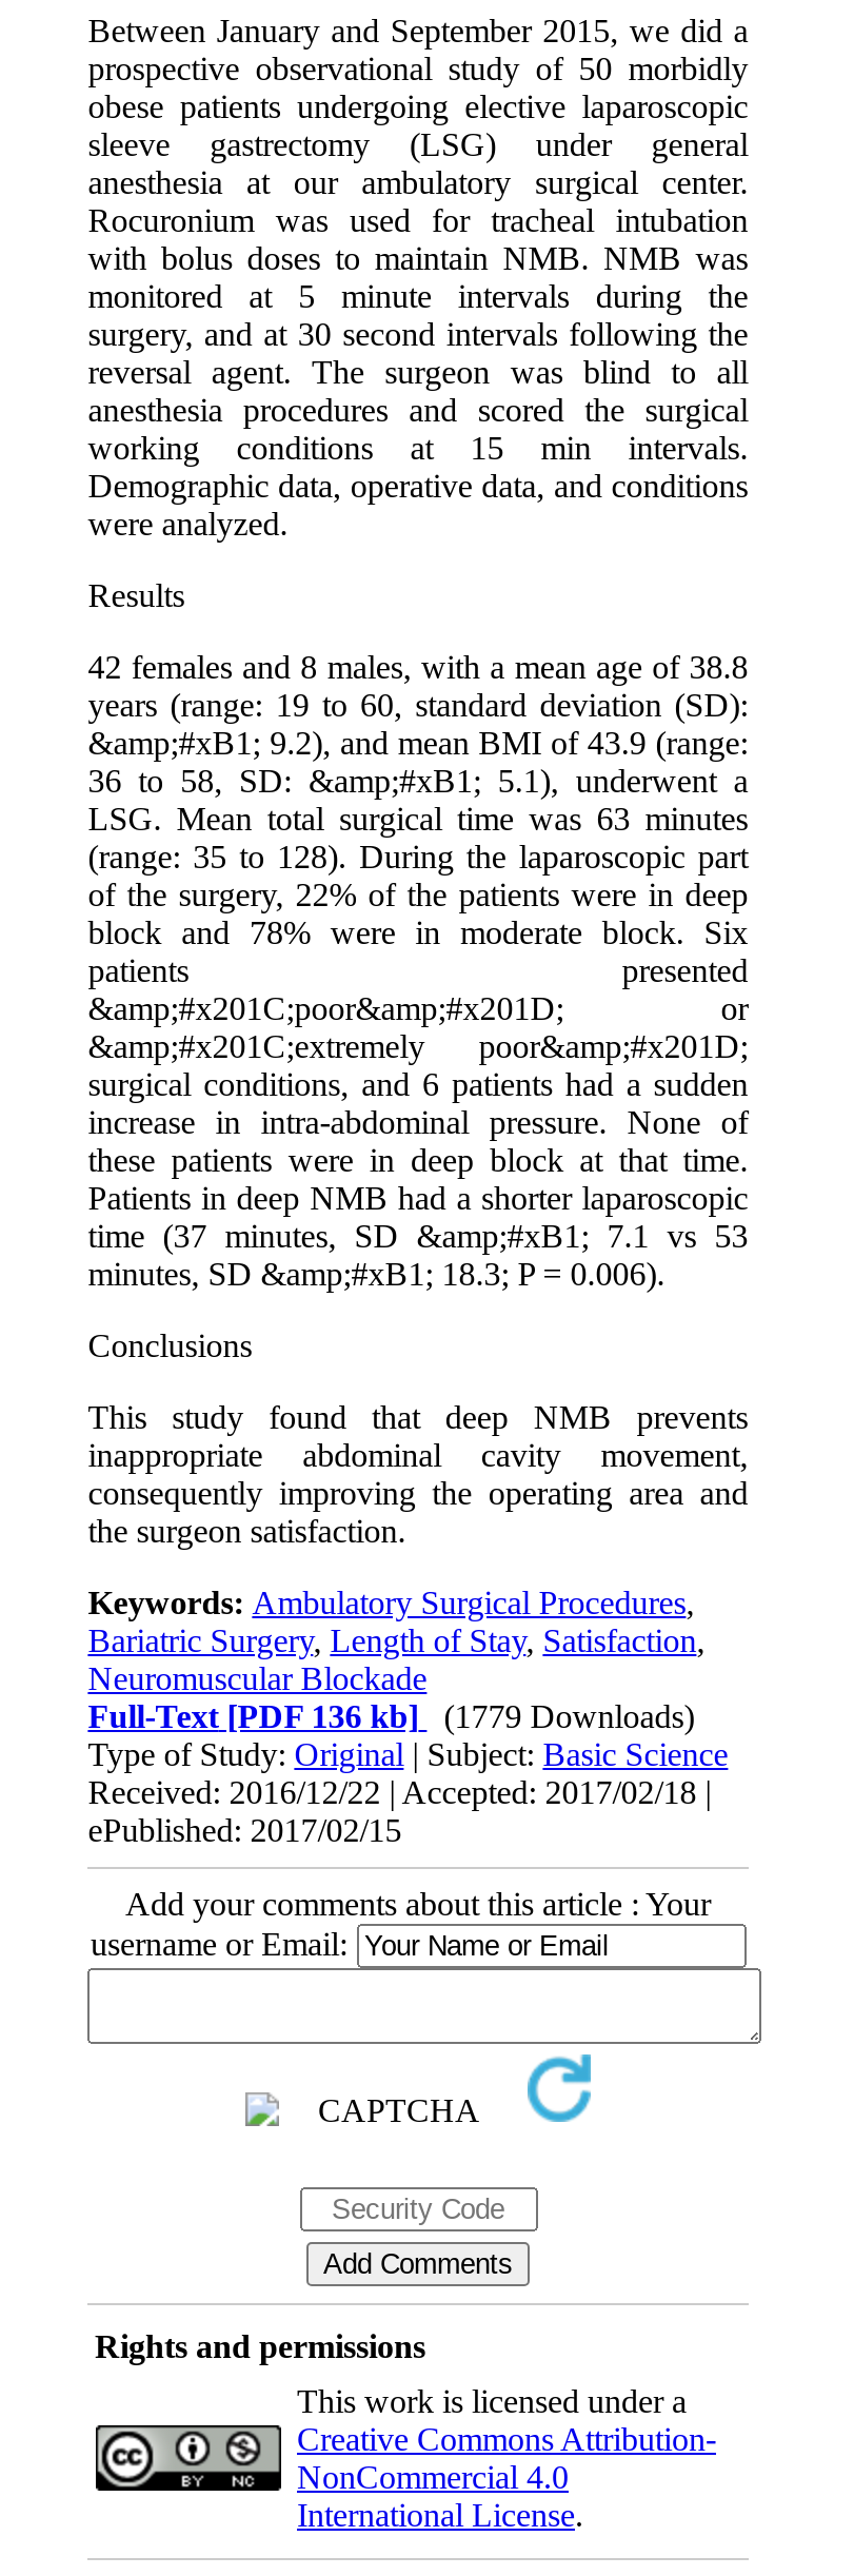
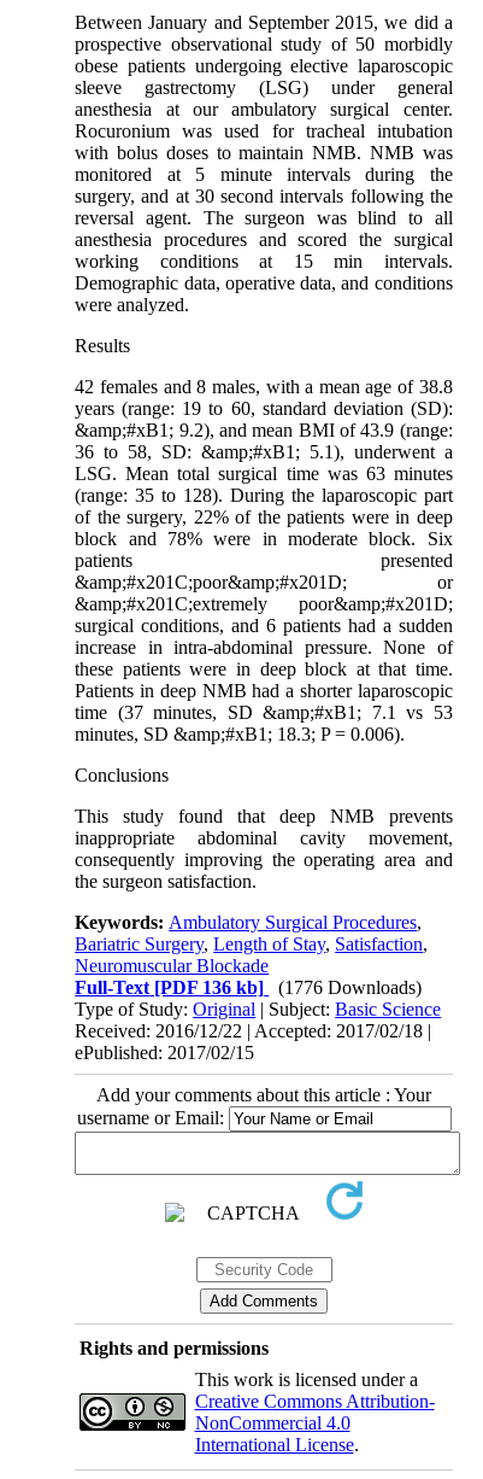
[88,1698,694,1734] Full-Text [PDF 136 kb] (1779 Downloads) -> [75,977,422,998] Full-Text [PDF 136 kb] (1776 Downloads)

